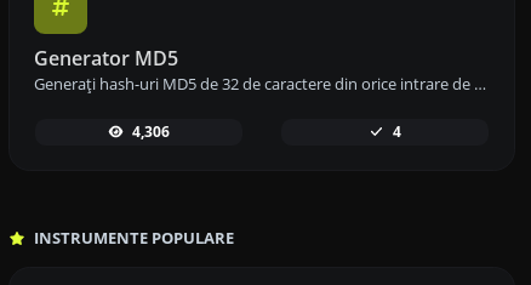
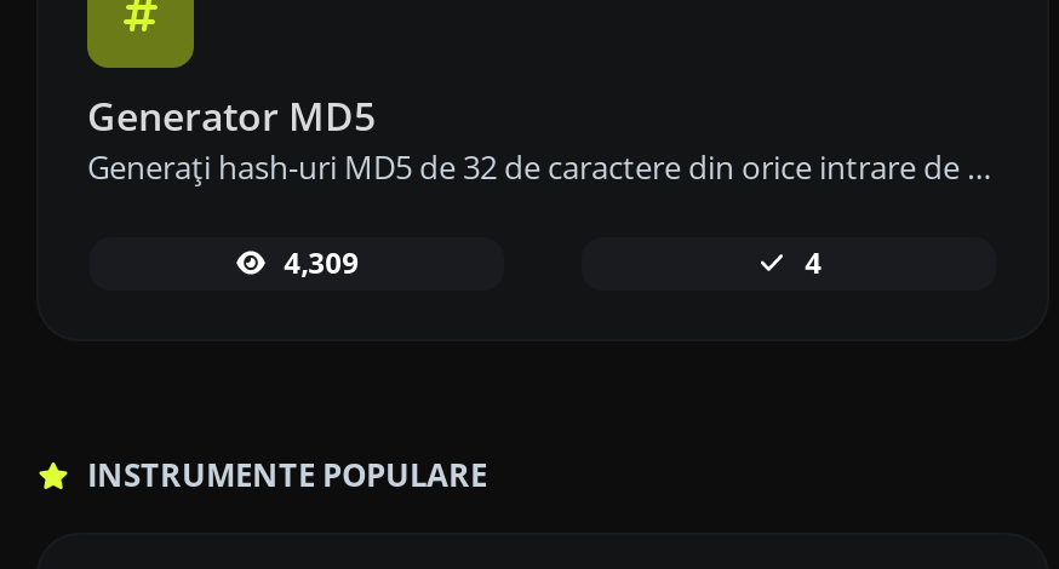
[129,121,170,142] 4,306 -> [277,242,359,283] 4,309

